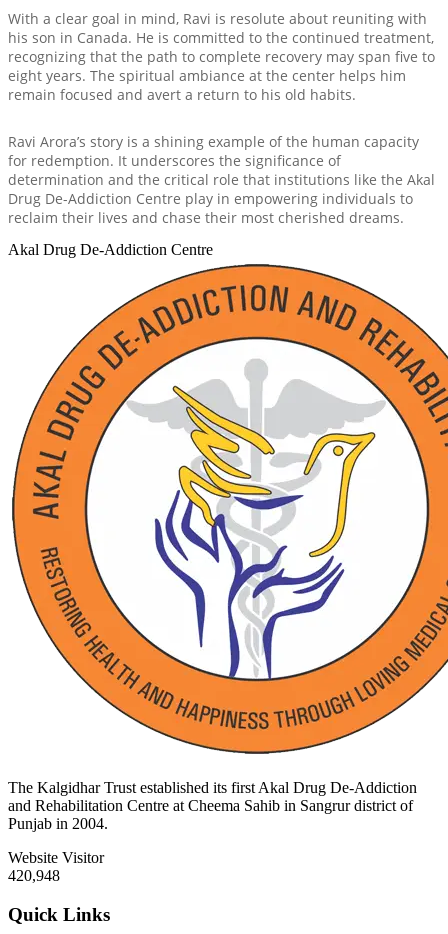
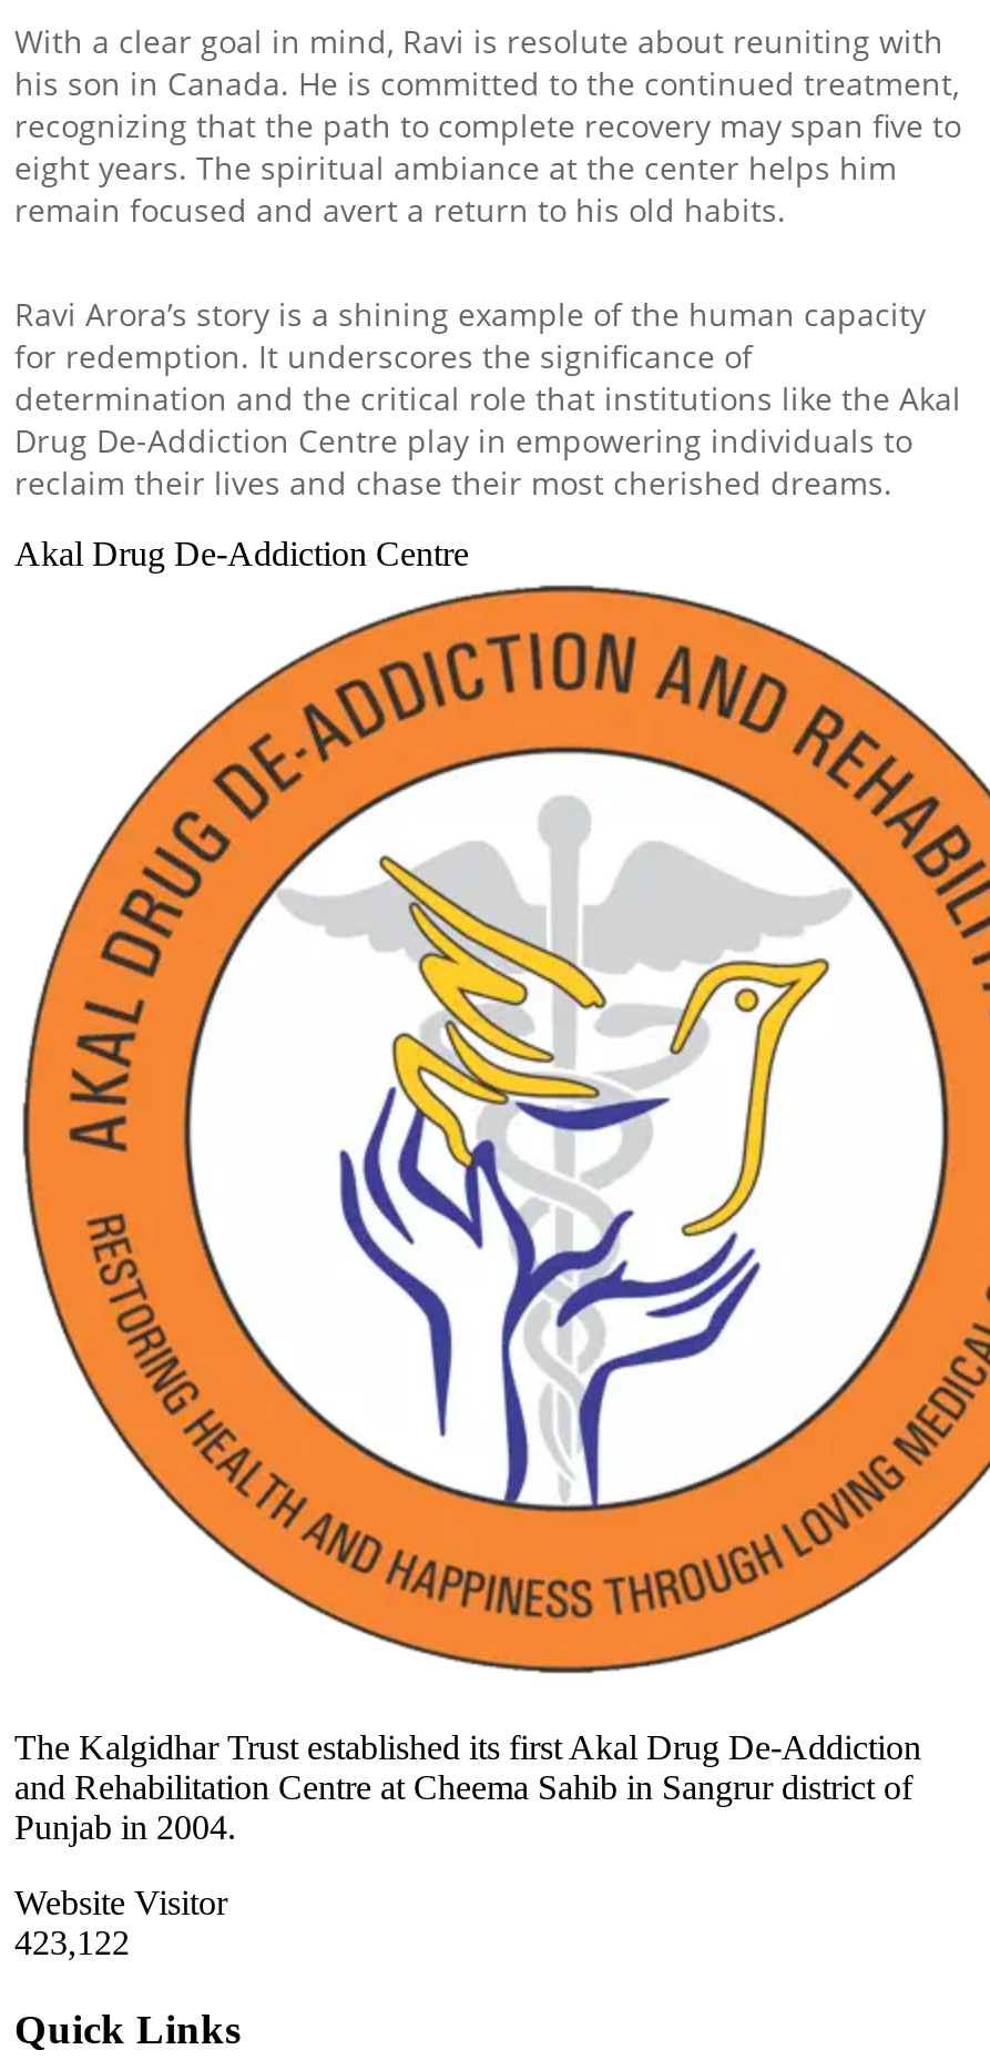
[8,867,60,884] 420,948 -> [14,1923,130,1961] 423,122

